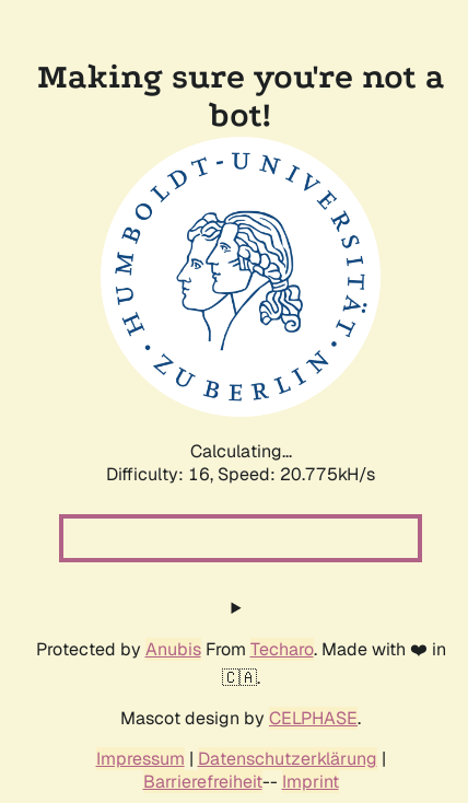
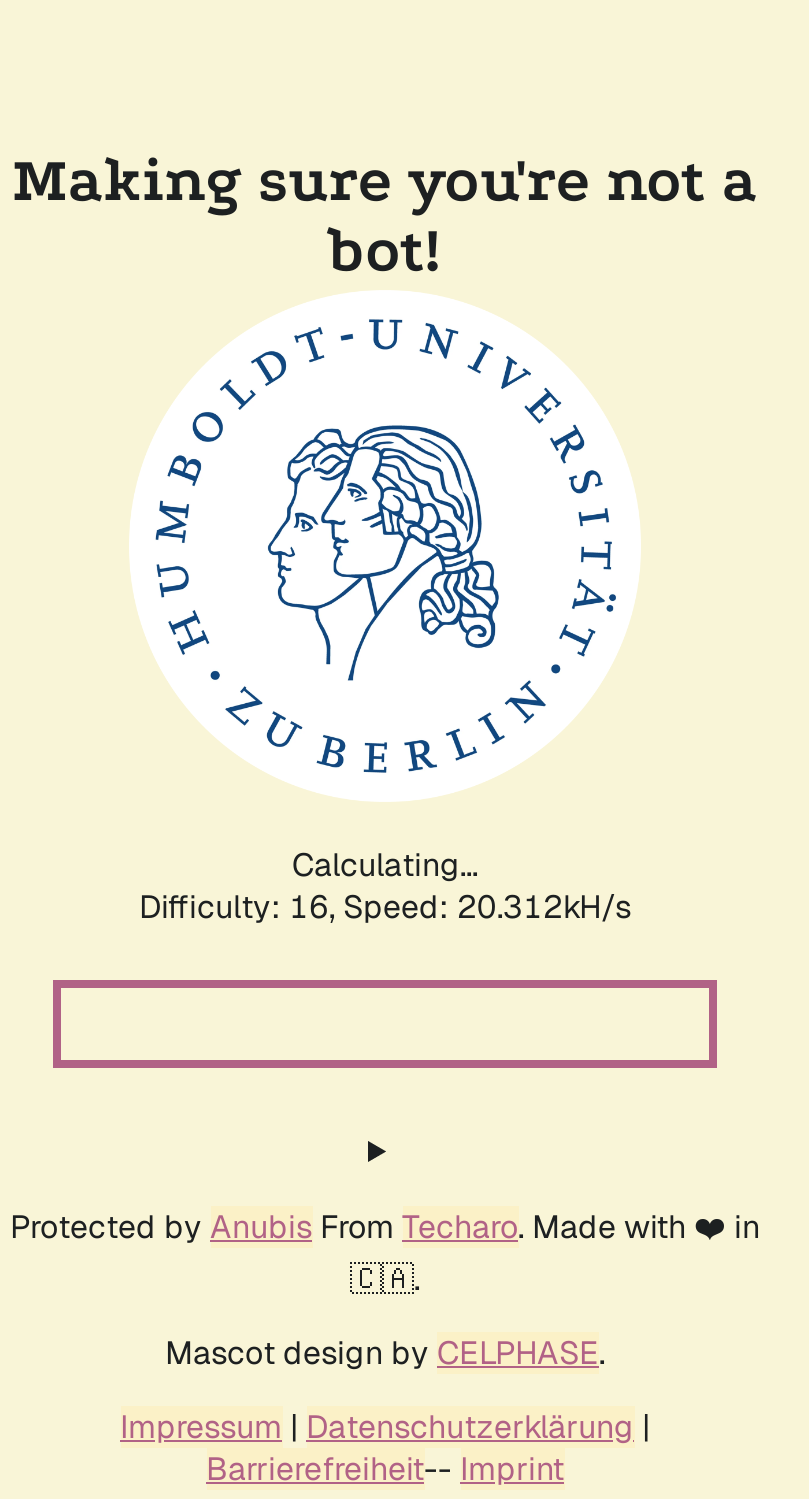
[106,463,375,486] Difficulty: 16, Speed: 20.775kH/s -> [139,886,631,928] Difficulty: 16, Speed: 20.312kH/s

